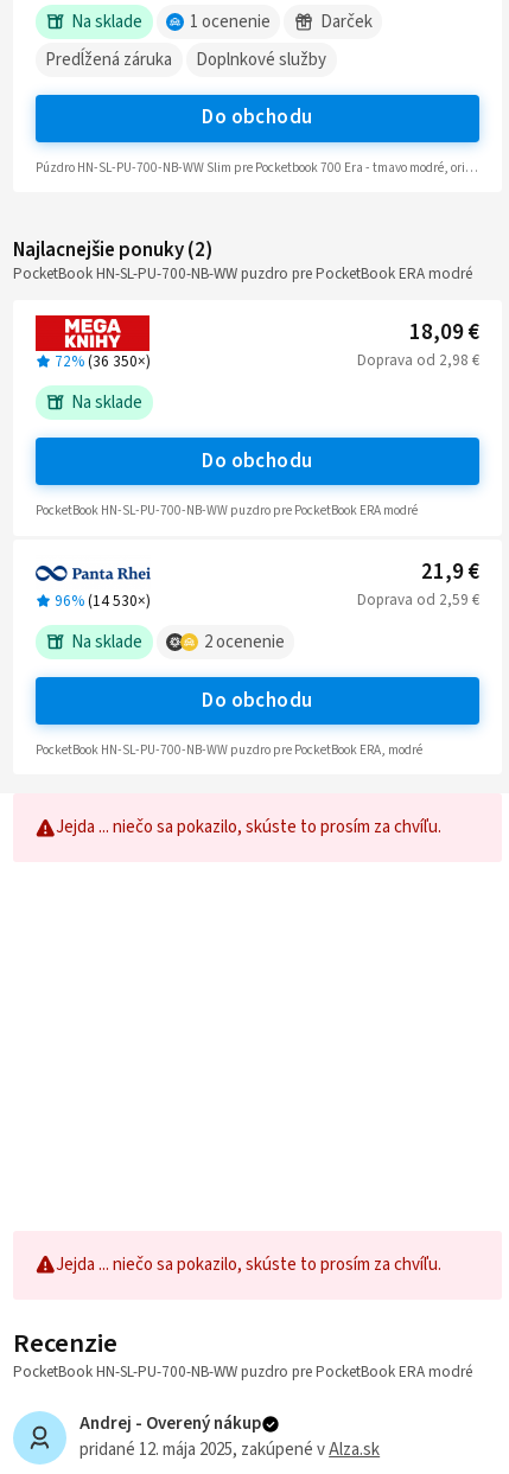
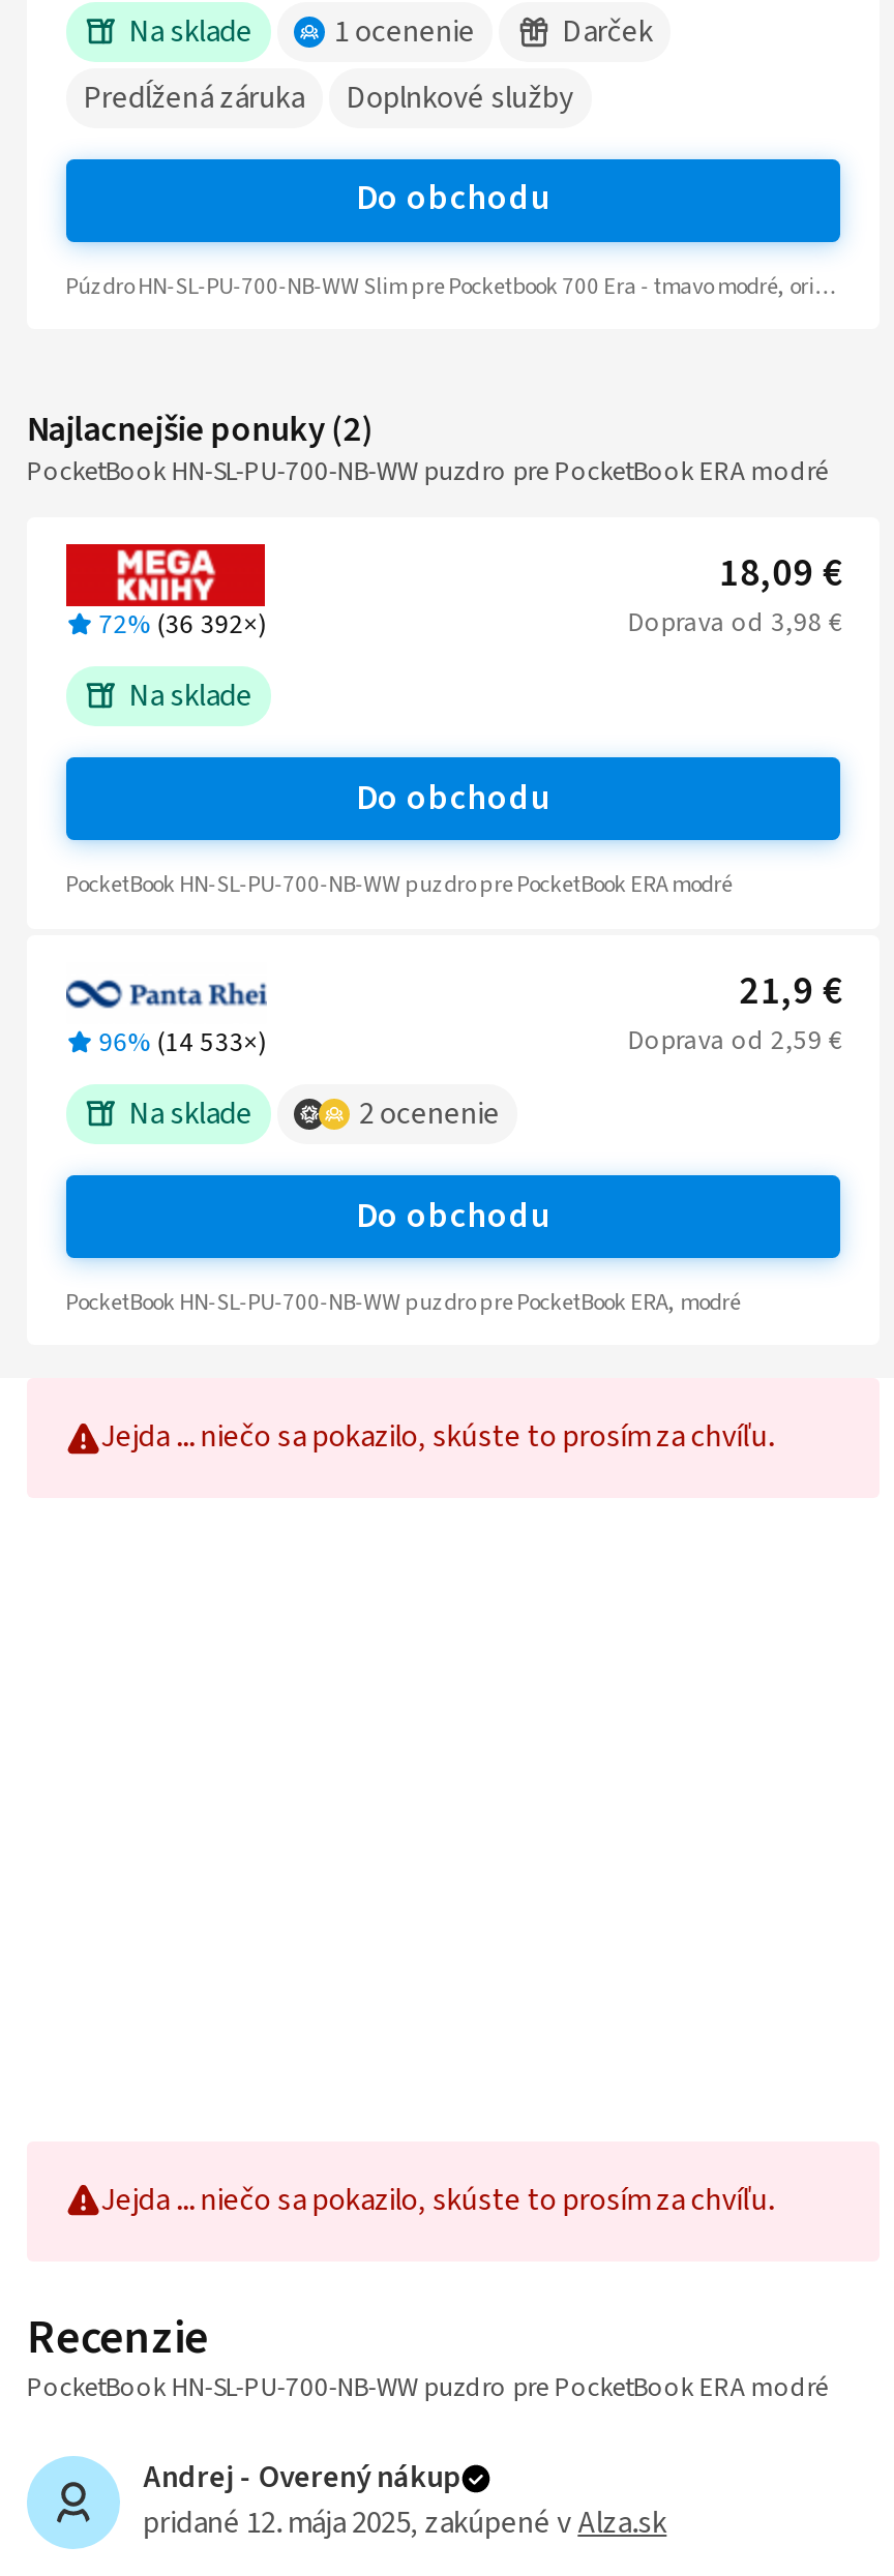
[54,351,150,372] 72%(36 350×) -> [99,606,267,643] 72%(36 392×)
[357,350,480,371] Doprava od 2,98 € -> [628,604,841,641] Doprava od 3,98 €
[54,590,150,612] 96% (14 530×) -> [99,1024,267,1061] 96% (14 533×)

